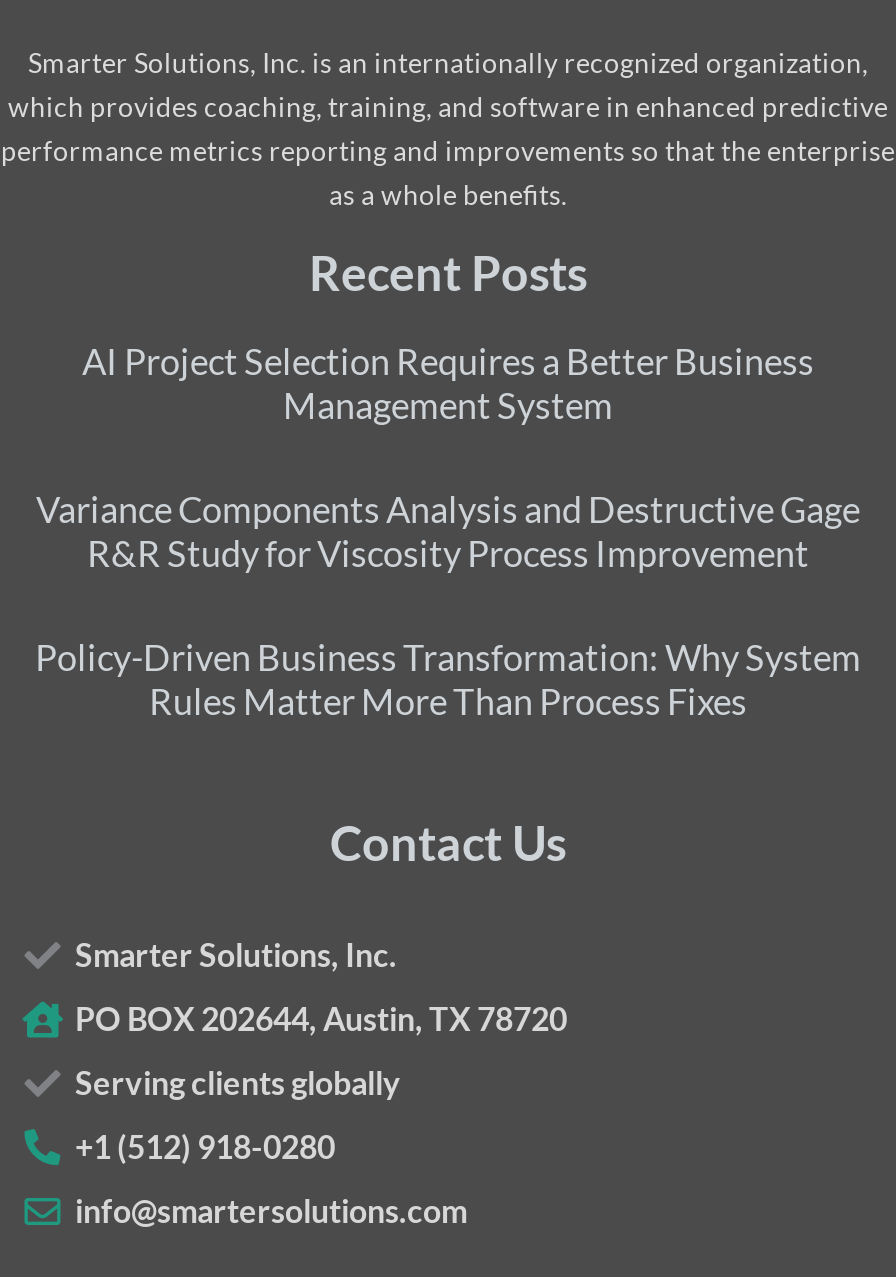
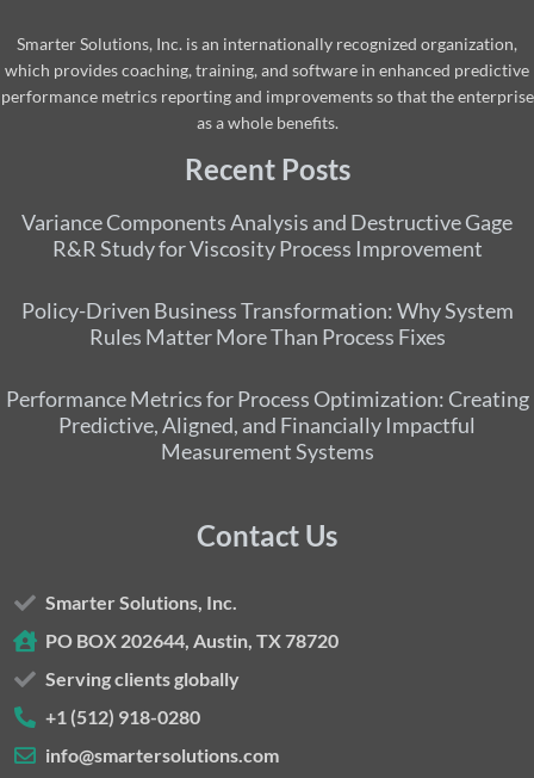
[82,338,814,426] AI Project Selection Requires a Better Business | Management System -> none
moved [35,486,861,722] -> [21,208,513,349]: Variance Components Analysis and Destructive Gage | R&R Study for Viscosity Process Improvement | Policy-Driven Business Transformation: Why System | Rules Matter More Than Process Fixes
none -> [5,385,529,464] Performance Metrics for Process Optimization: Creating | Predictive, Aligned, and Financially Impactful | Measurement Systems

